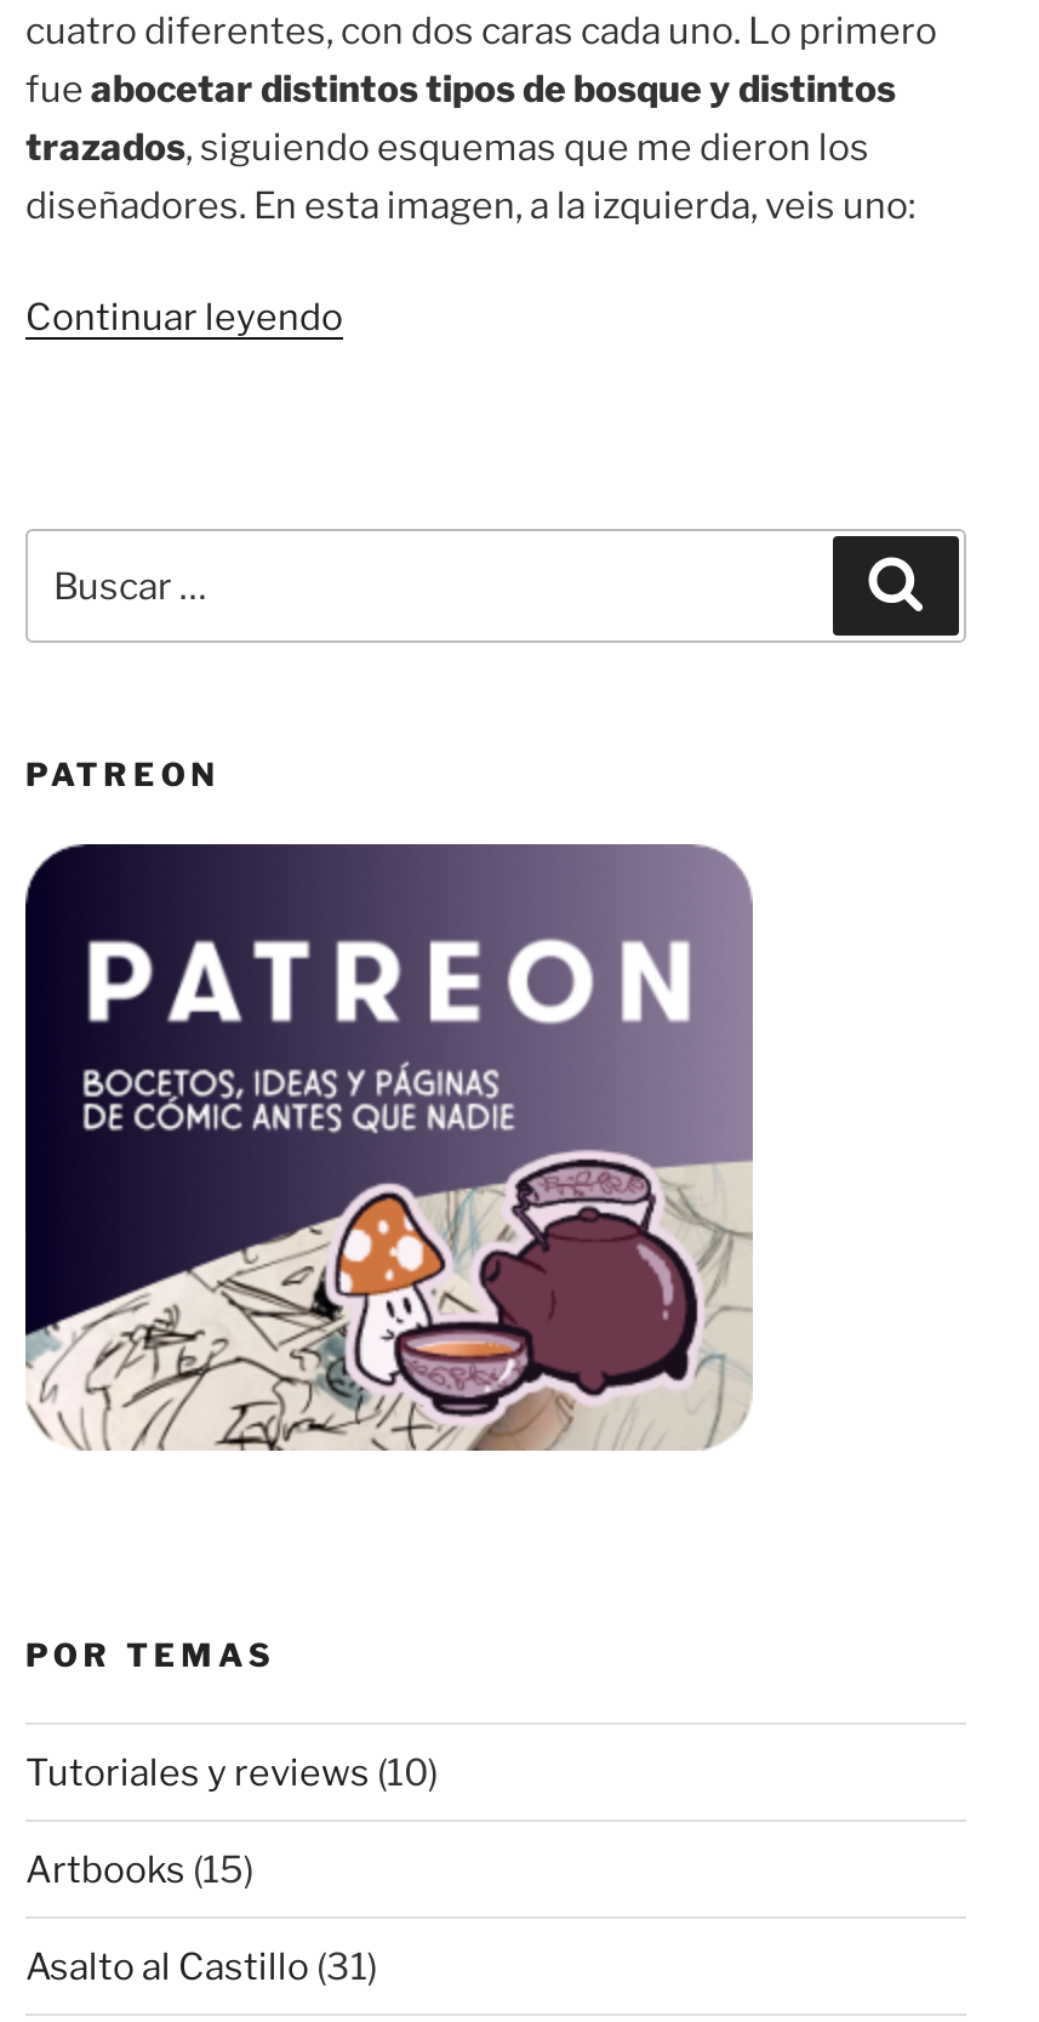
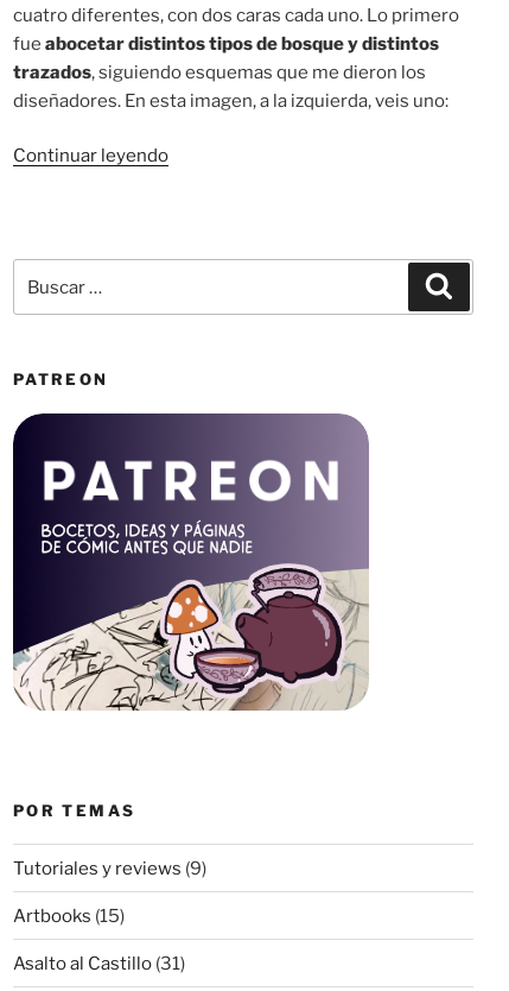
[25,1751,438,1794] Tutoriales y reviews (10) -> [13,858,206,879] Tutoriales y reviews (9)

